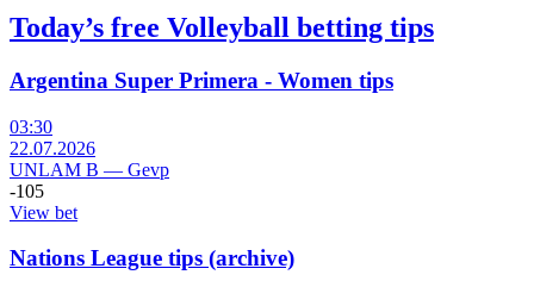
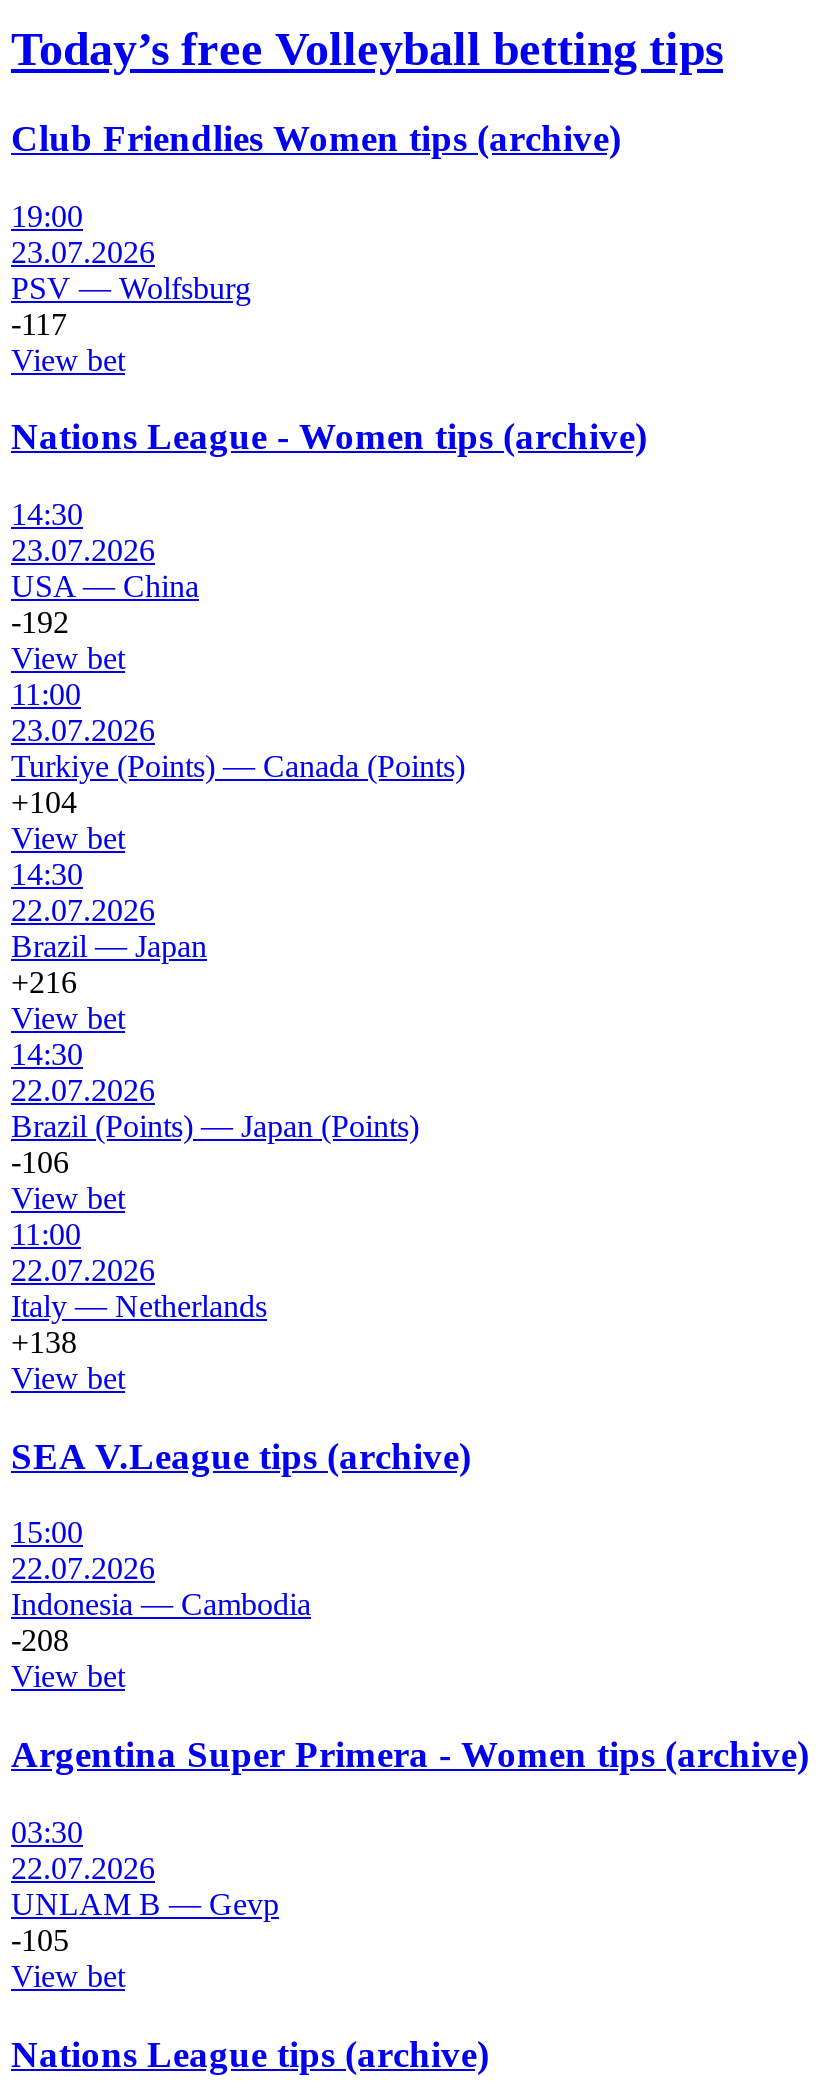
[10,68,393,93] Argentina Super Primera - Women tips -> [11,117,809,1775] Club Friendlies Women tips (archive) | 19:00 | 23.07.2026 | PSV — Wolfsburg | -117 | View bet | Nations League - Women tips (archive) | 14:30 | 23.07.2026 | USA — China | -192 | View bet | 11:00 | 23.07.2026 | Turkiye (Points) — Canada (Points) | +104 | View bet | 14:30 | 22.07.2026 | Brazil — Japan | +216 | View bet | 14:30 | 22.07.2026 | Brazil (Points) — Japan (Points) | -106 | View bet | 11:00 | 22.07.2026 | Italy — Netherlands | +138 | View bet | SEA V.League tips (archive) | 15:00 | 22.07.2026 | Indonesia — Cambodia | -208 | View bet | Argentina Super Primera - Women tips (archive)

